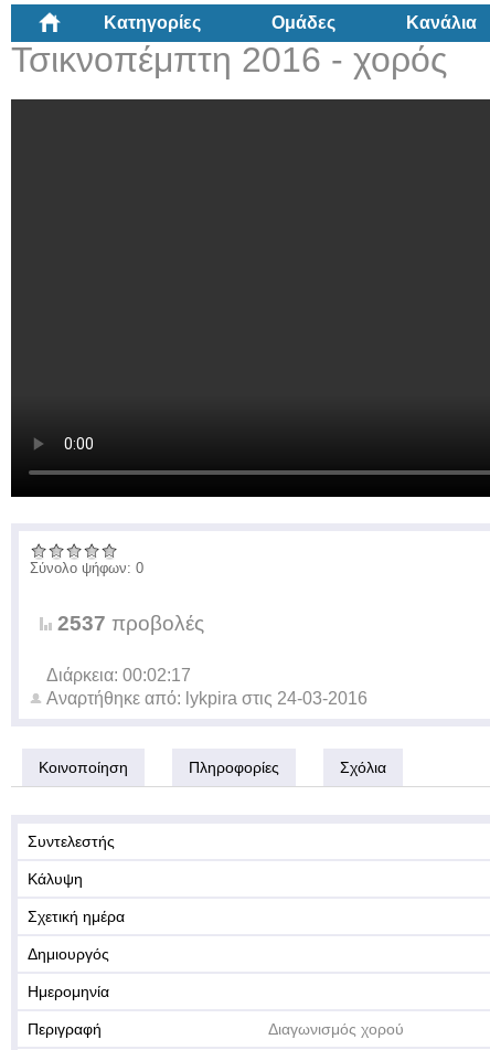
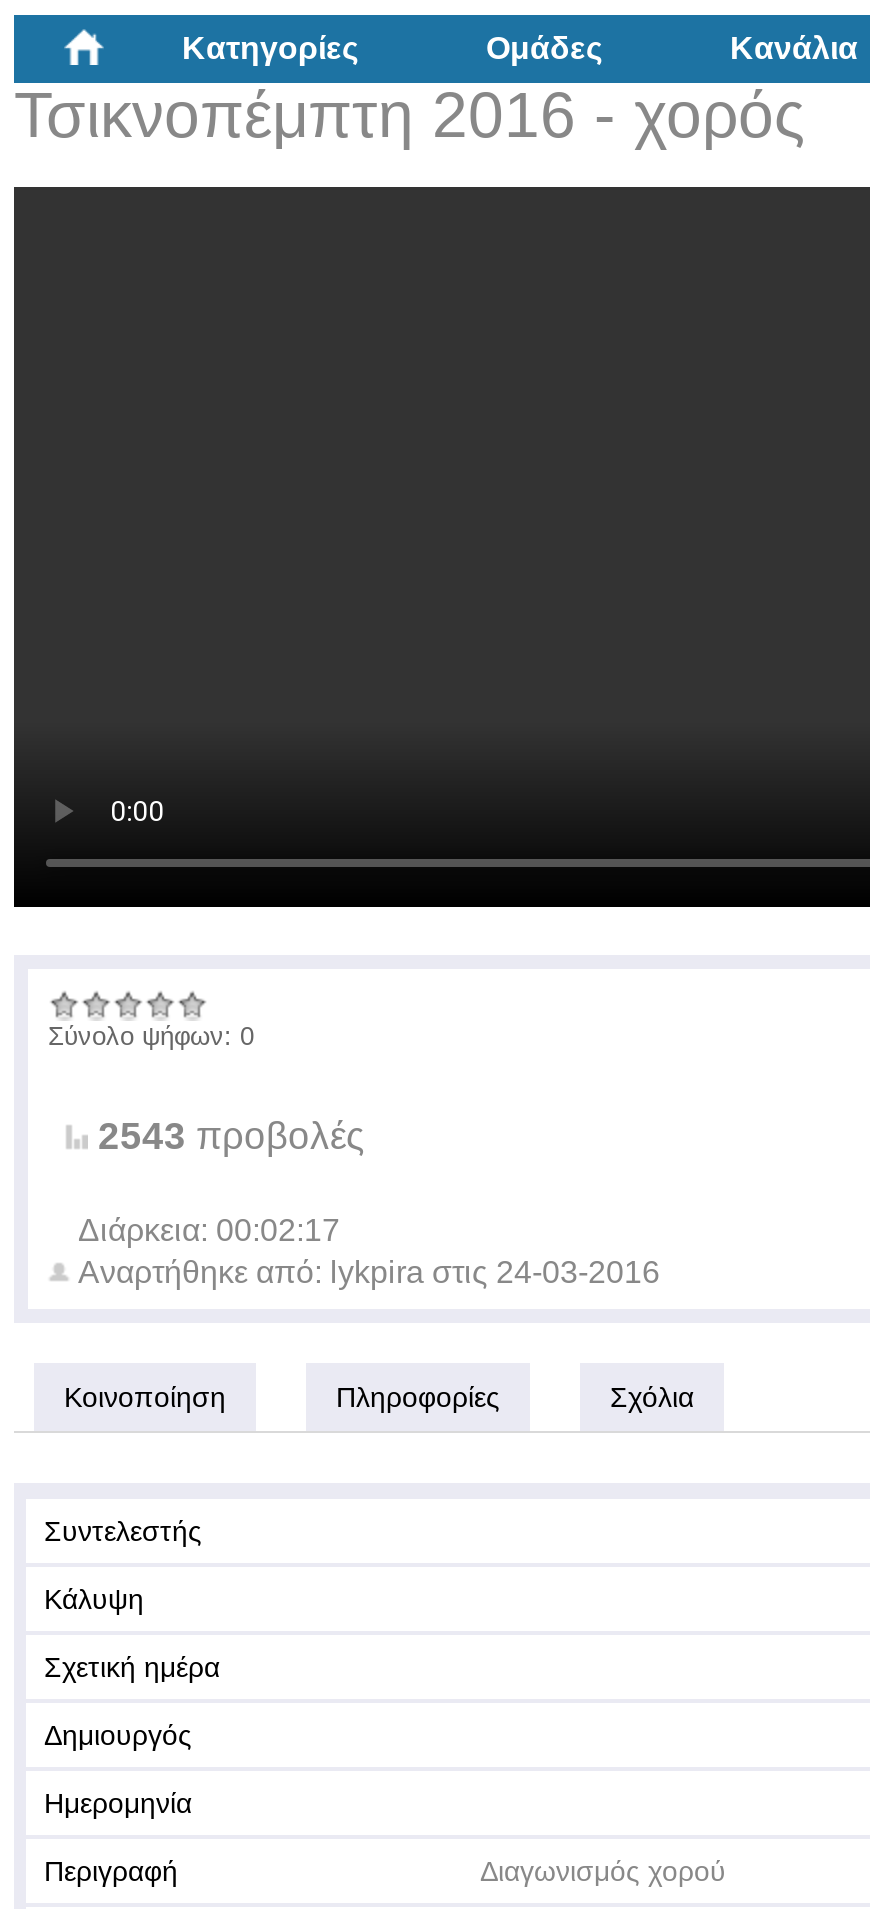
[57,612,204,635] 2537 προβολές -> [98,1115,364,1157] 2543 προβολές

